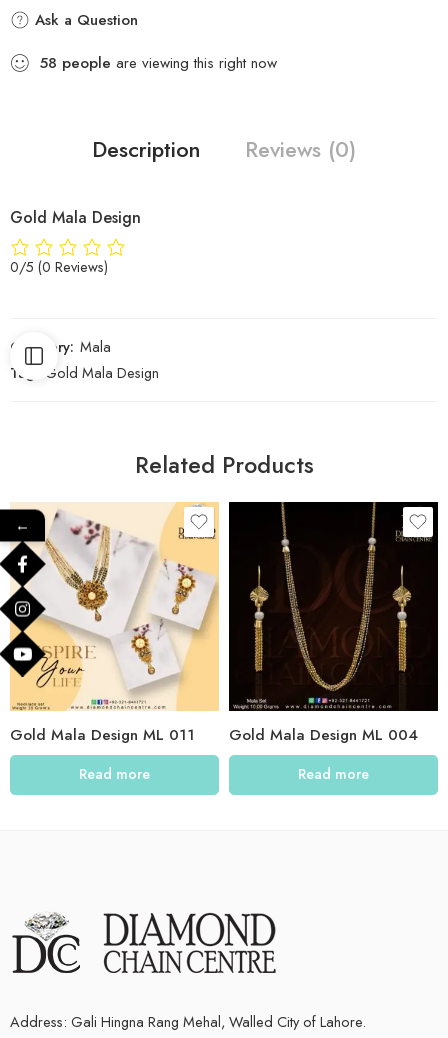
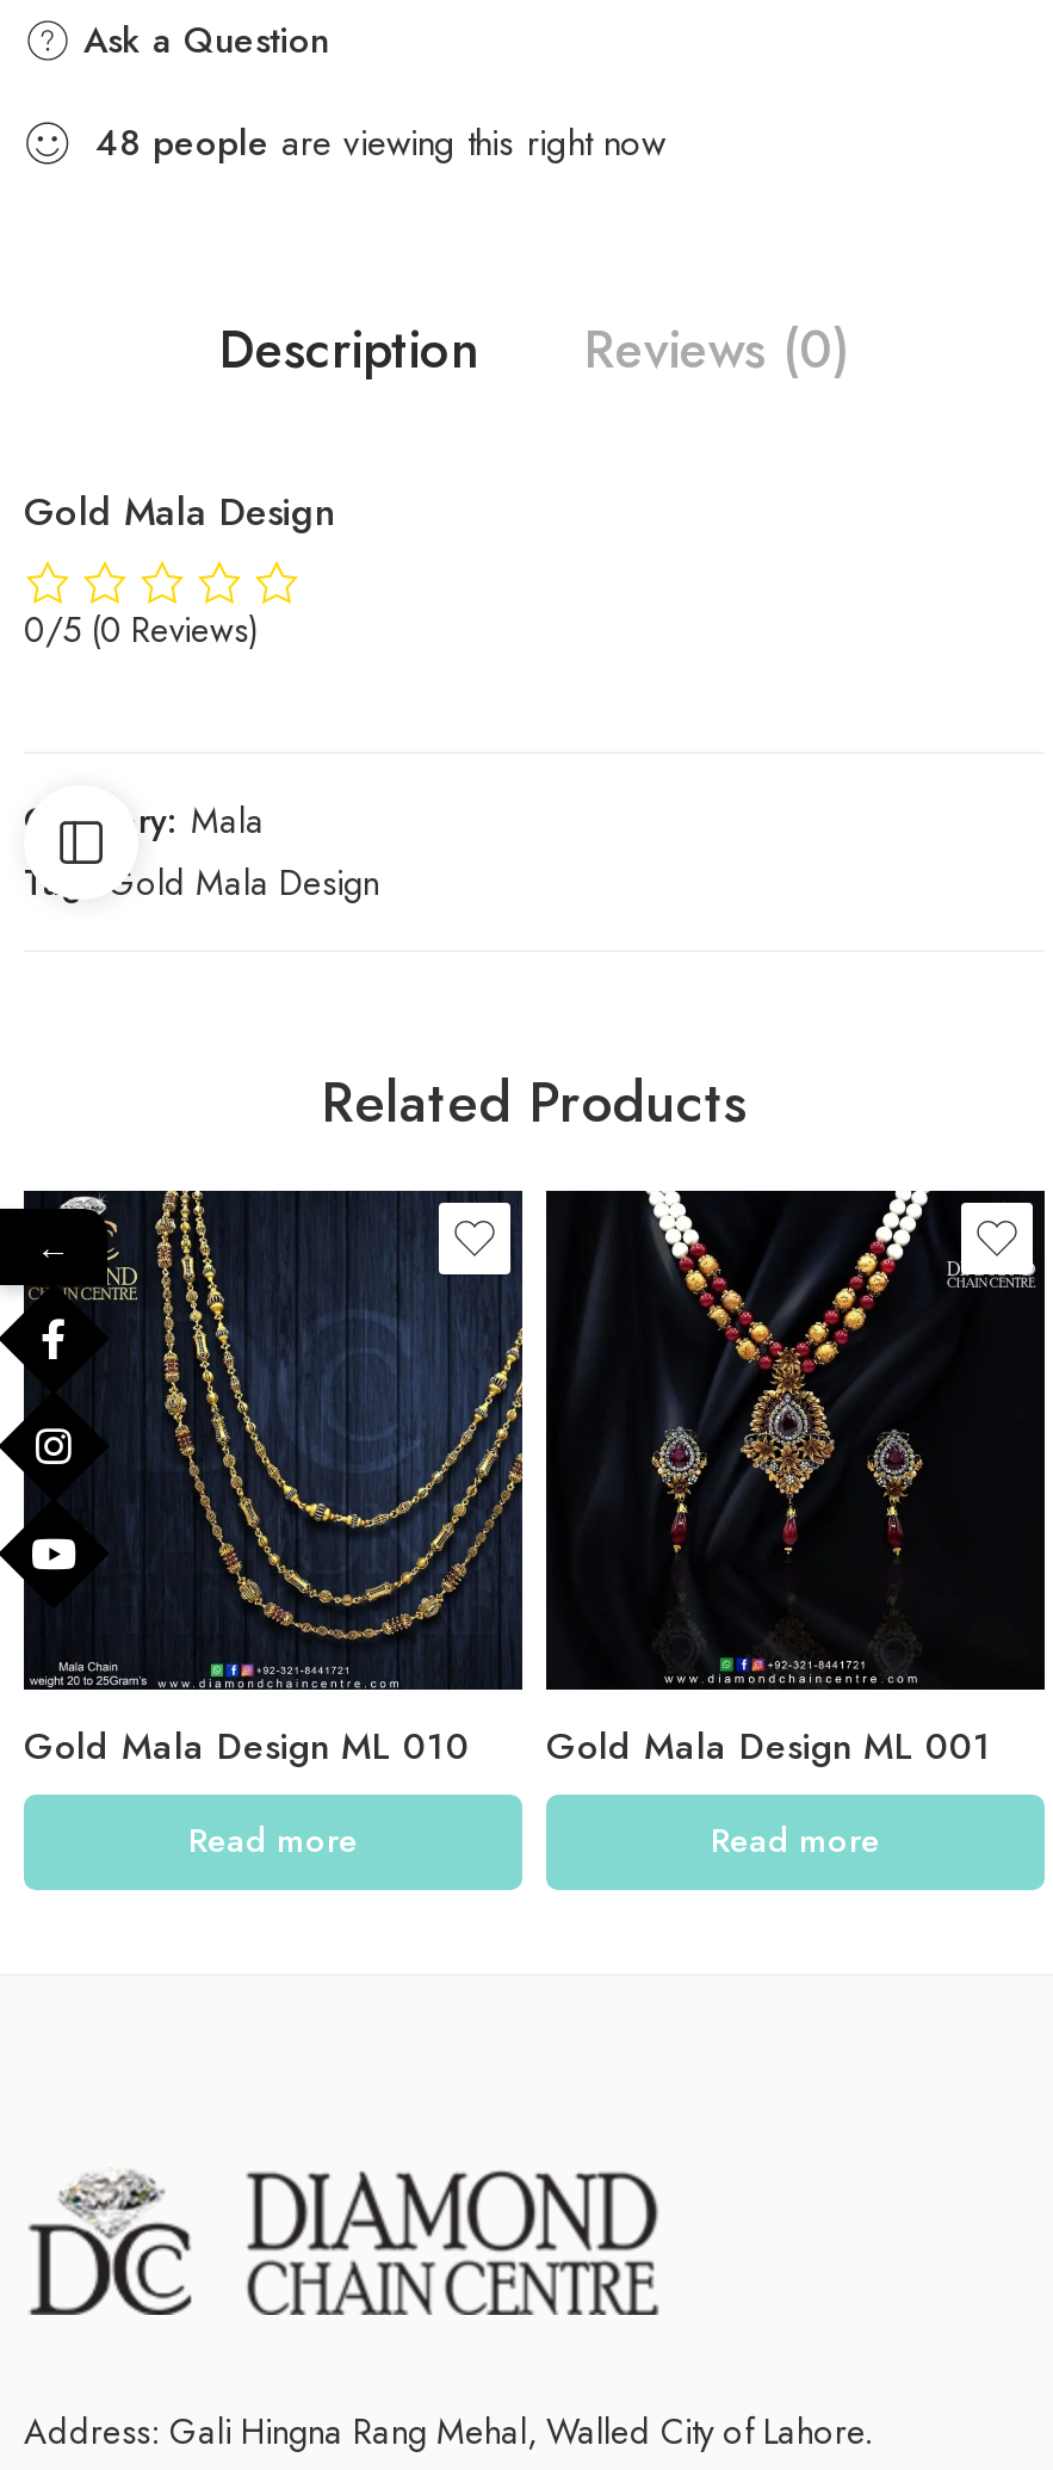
[40,52,277,74] 58 people are viewing this right now -> [95,117,665,169] 48 people are viewing this right now
[10,502,219,746] [image] | Gold Mala Design ML 011 -> [21,1188,525,1773] [image] | Gold Mala Design ML 010
[229,501,418,746] [image] | Gold Mala Design ML 004 -> [546,1191,992,1773] [image] | Gold Mala Design ML 001

